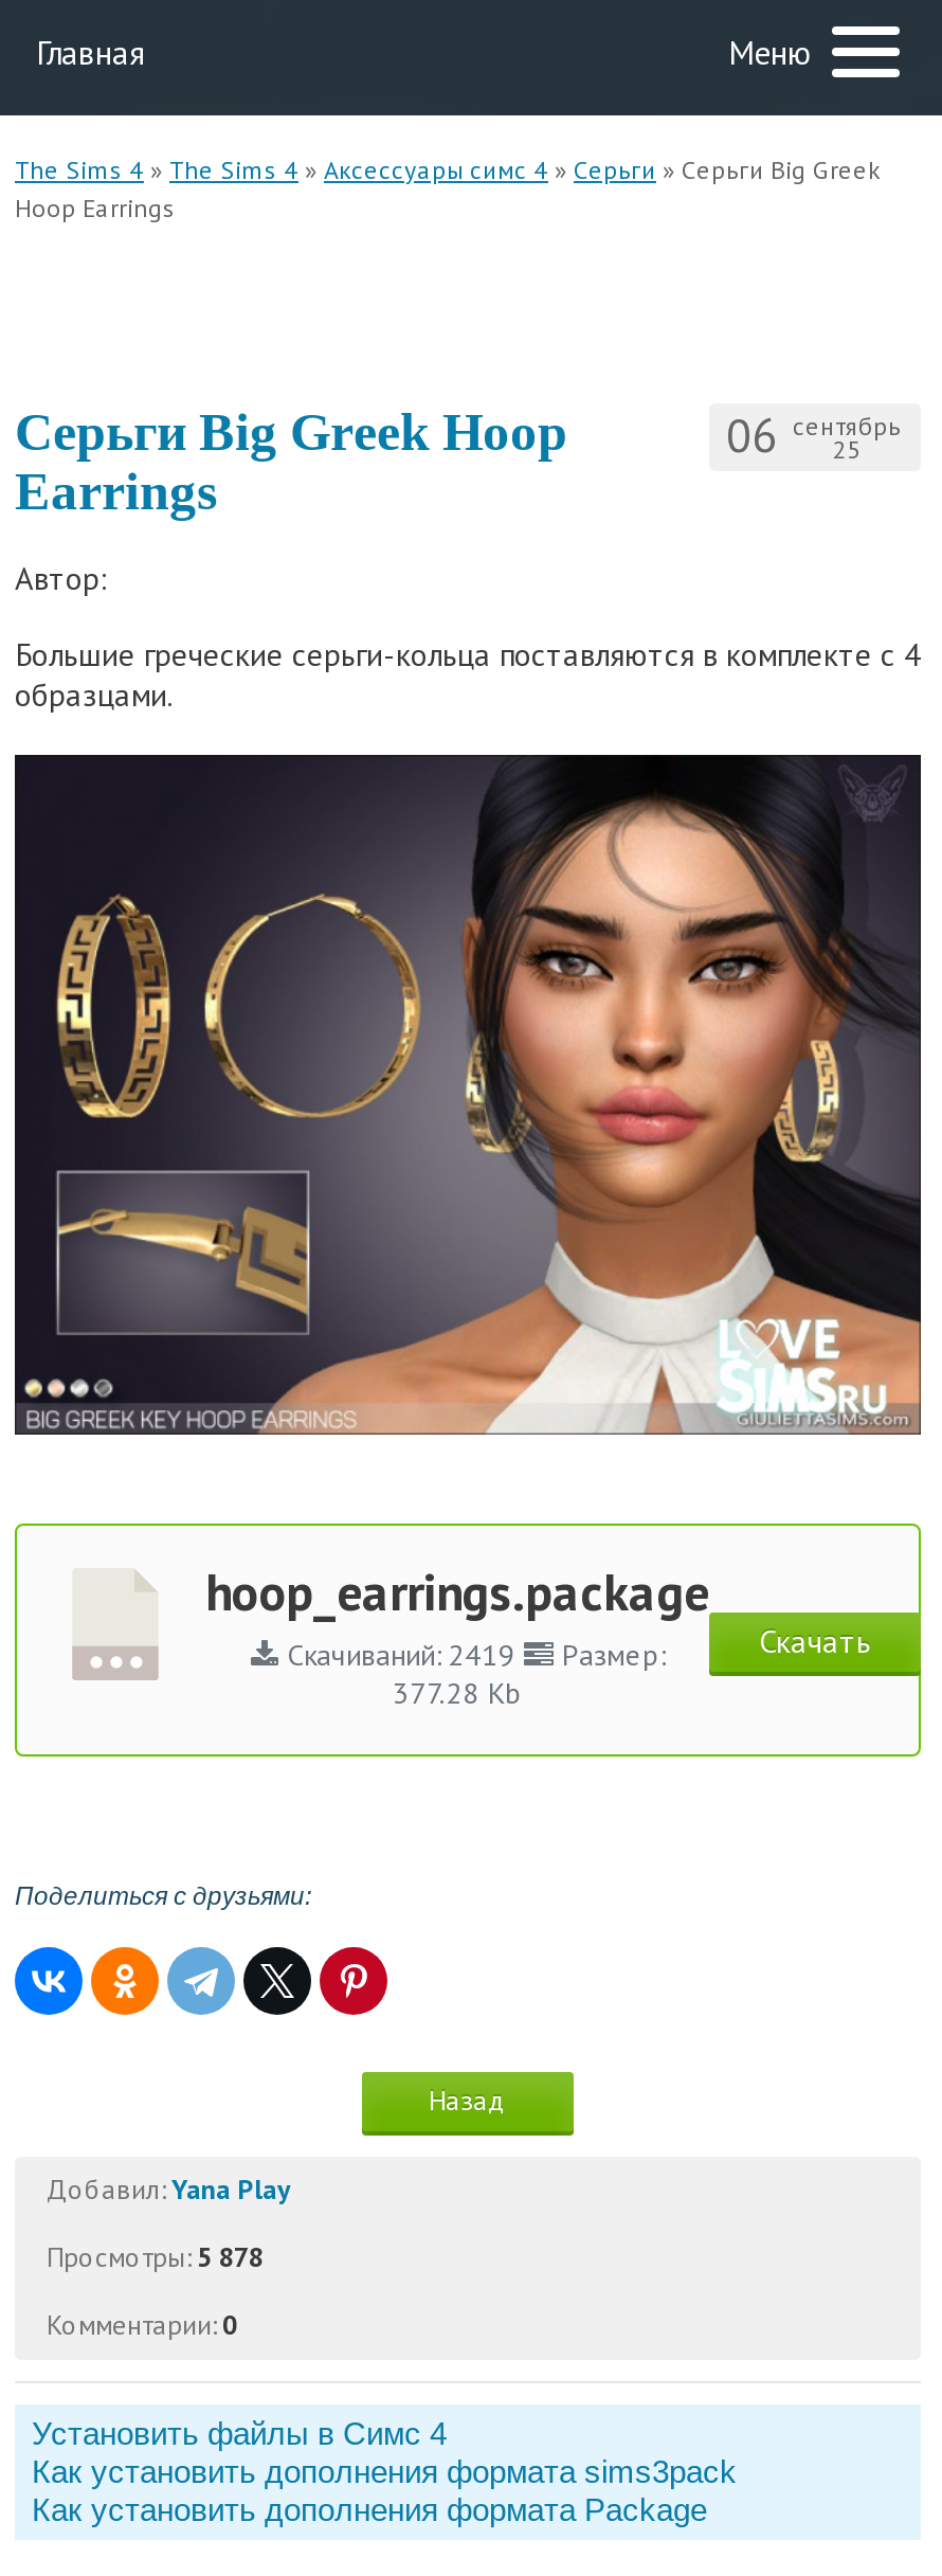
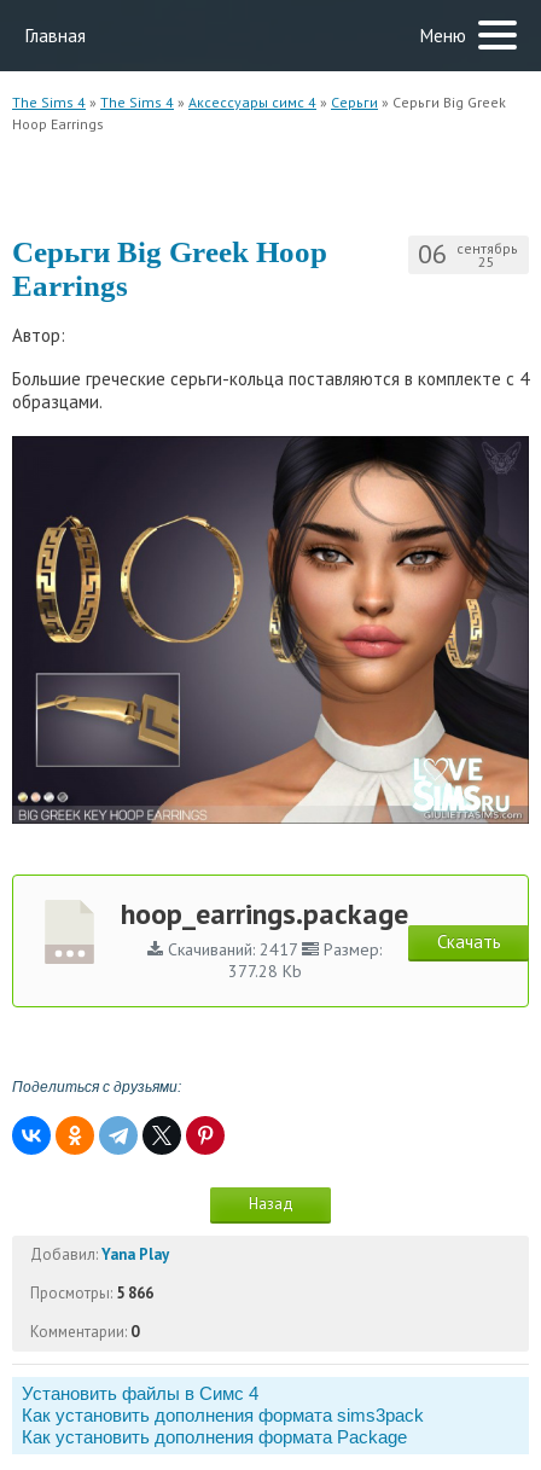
[278,1636,664,1674] Скачиваний: 2419 Размер: -> [163,939,382,960] Скачиваний: 2417 Размер:
[47,2239,262,2275] Просмотры: 5 878 -> [30,1283,153,1303] Просмотры: 5 866

